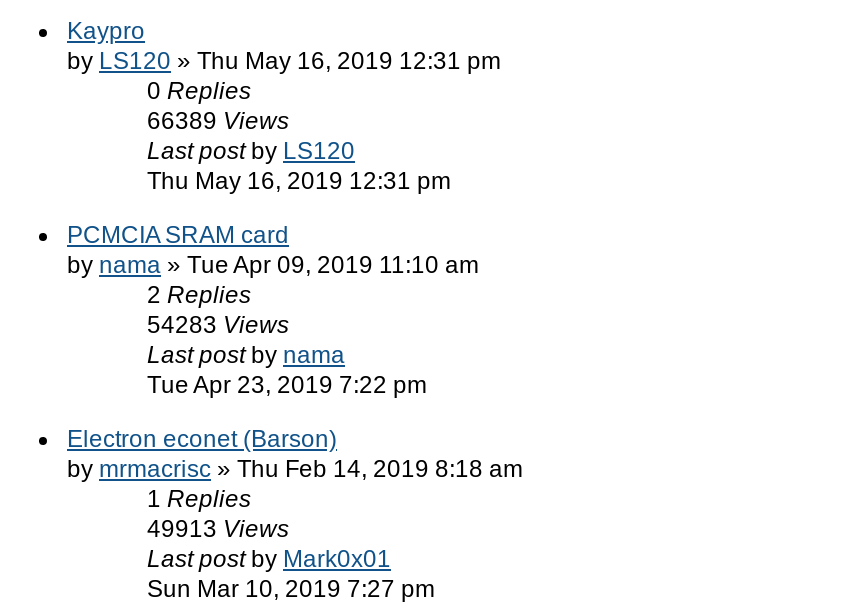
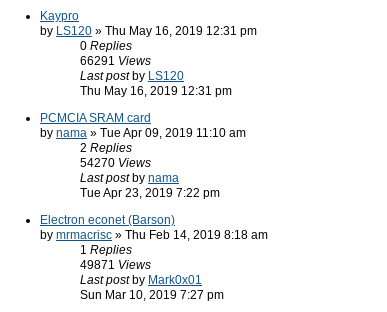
[147,107,289,135] 66389 Views -> [80,54,151,68] 66291 Views
[147,311,289,339] 54283 Views -> [80,156,151,170] 54270 Views
[147,515,289,543] 49913 Views -> [80,258,151,272] 49871 Views

